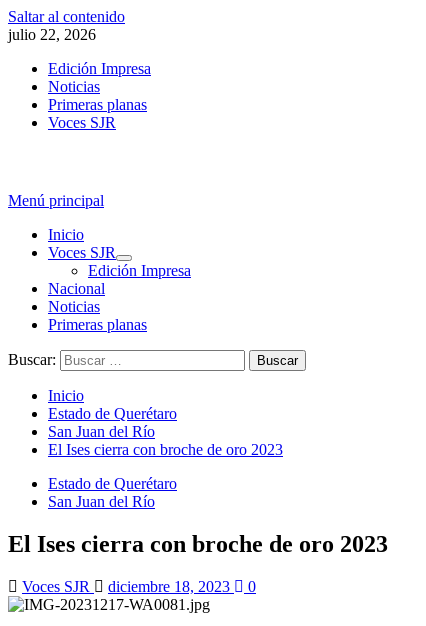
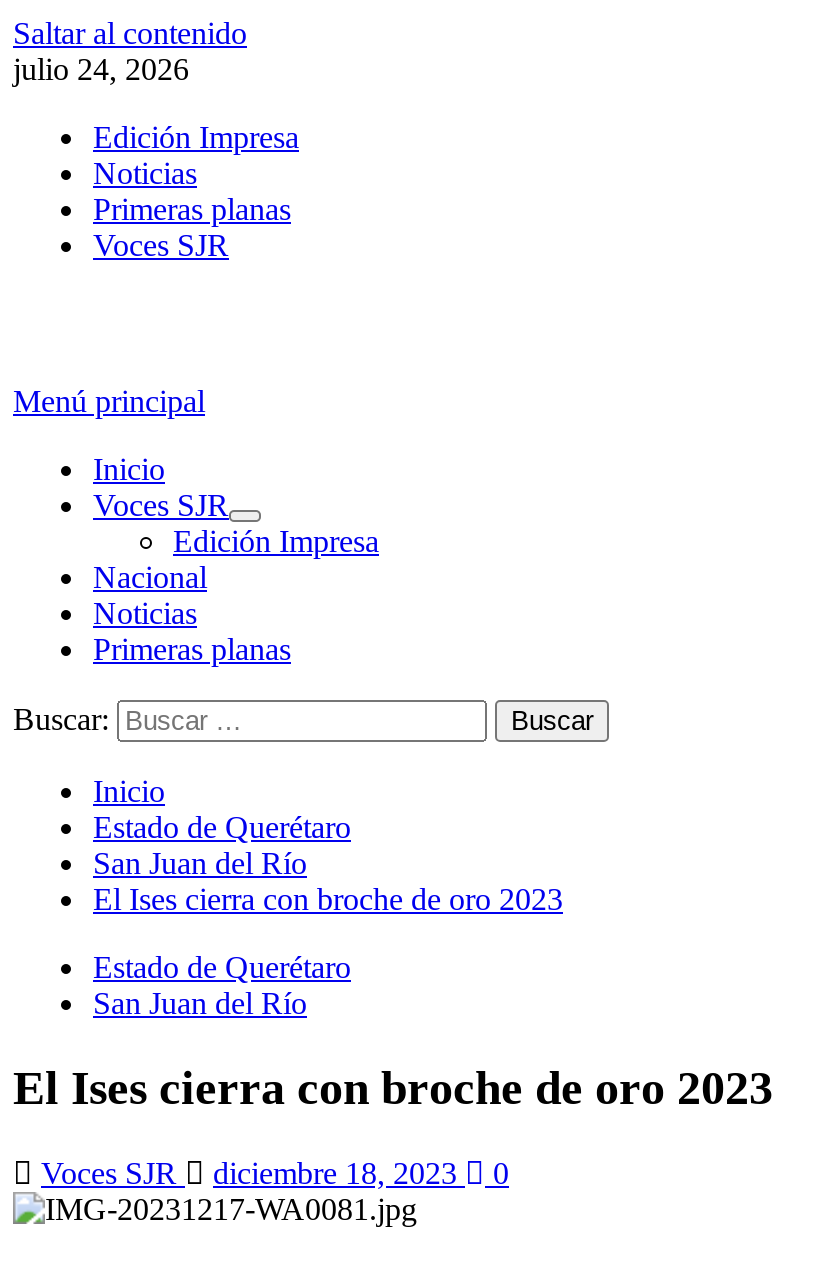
[8,26,96,43] julio 22, 2026 -> [13,52,189,86] julio 24, 2026

